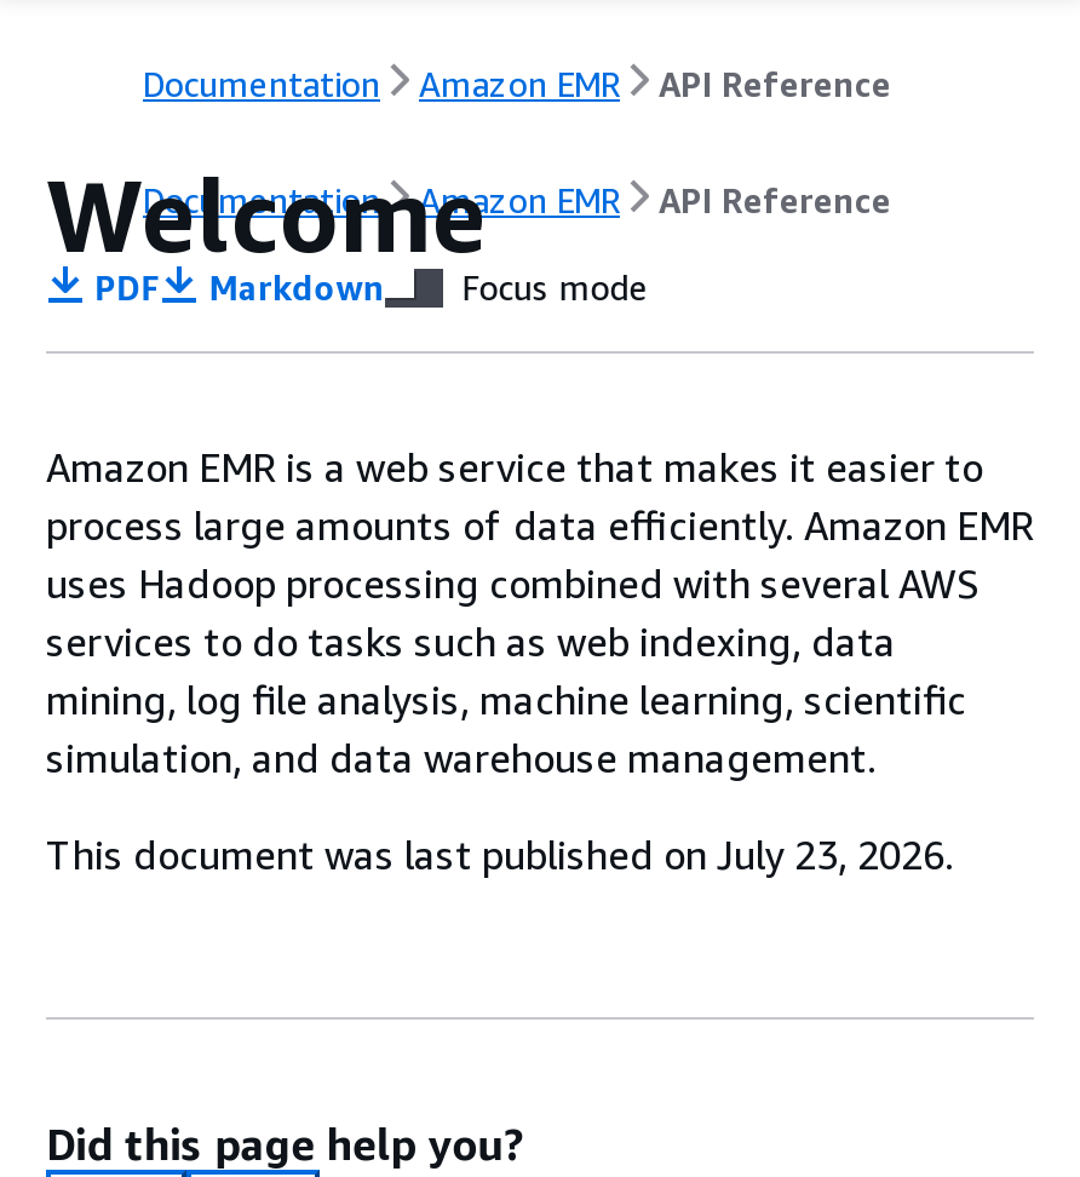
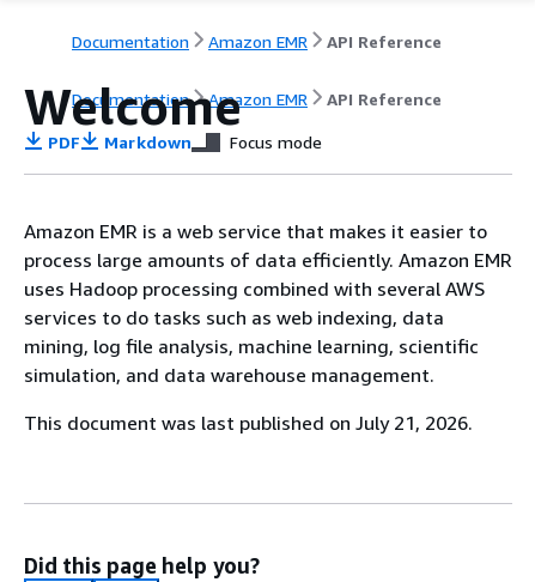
[46,831,954,879] This document was last published on July 23, 2026. -> [24,411,473,435] This document was last published on July 21, 2026.

